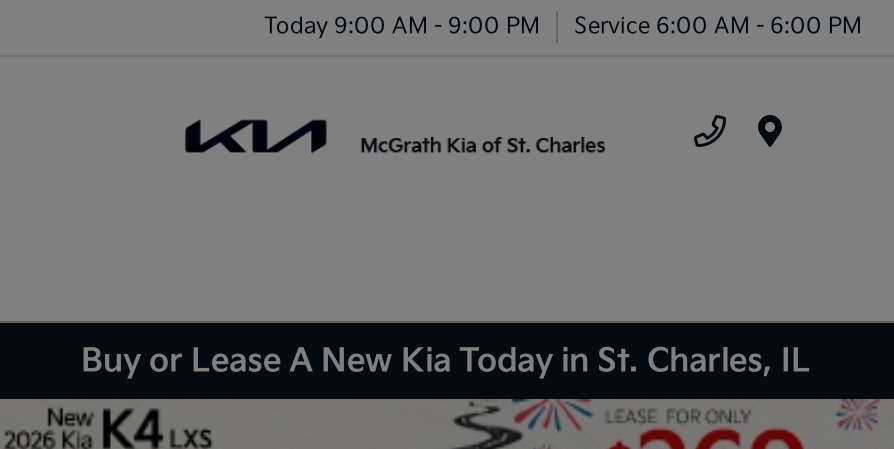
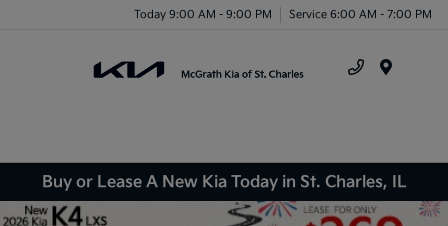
[264,12,862,38] Today 9:00 AM - 9:00 PM Service 6:00 AM - 6:00 PM -> [134,7,432,20] Today 9:00 AM - 9:00 PM Service 6:00 AM - 7:00 PM

